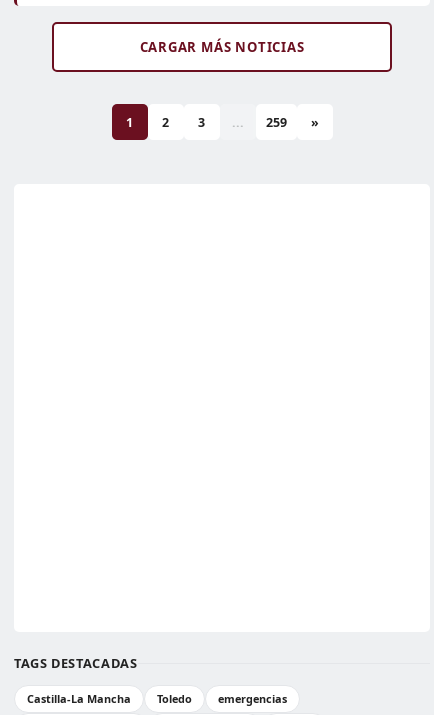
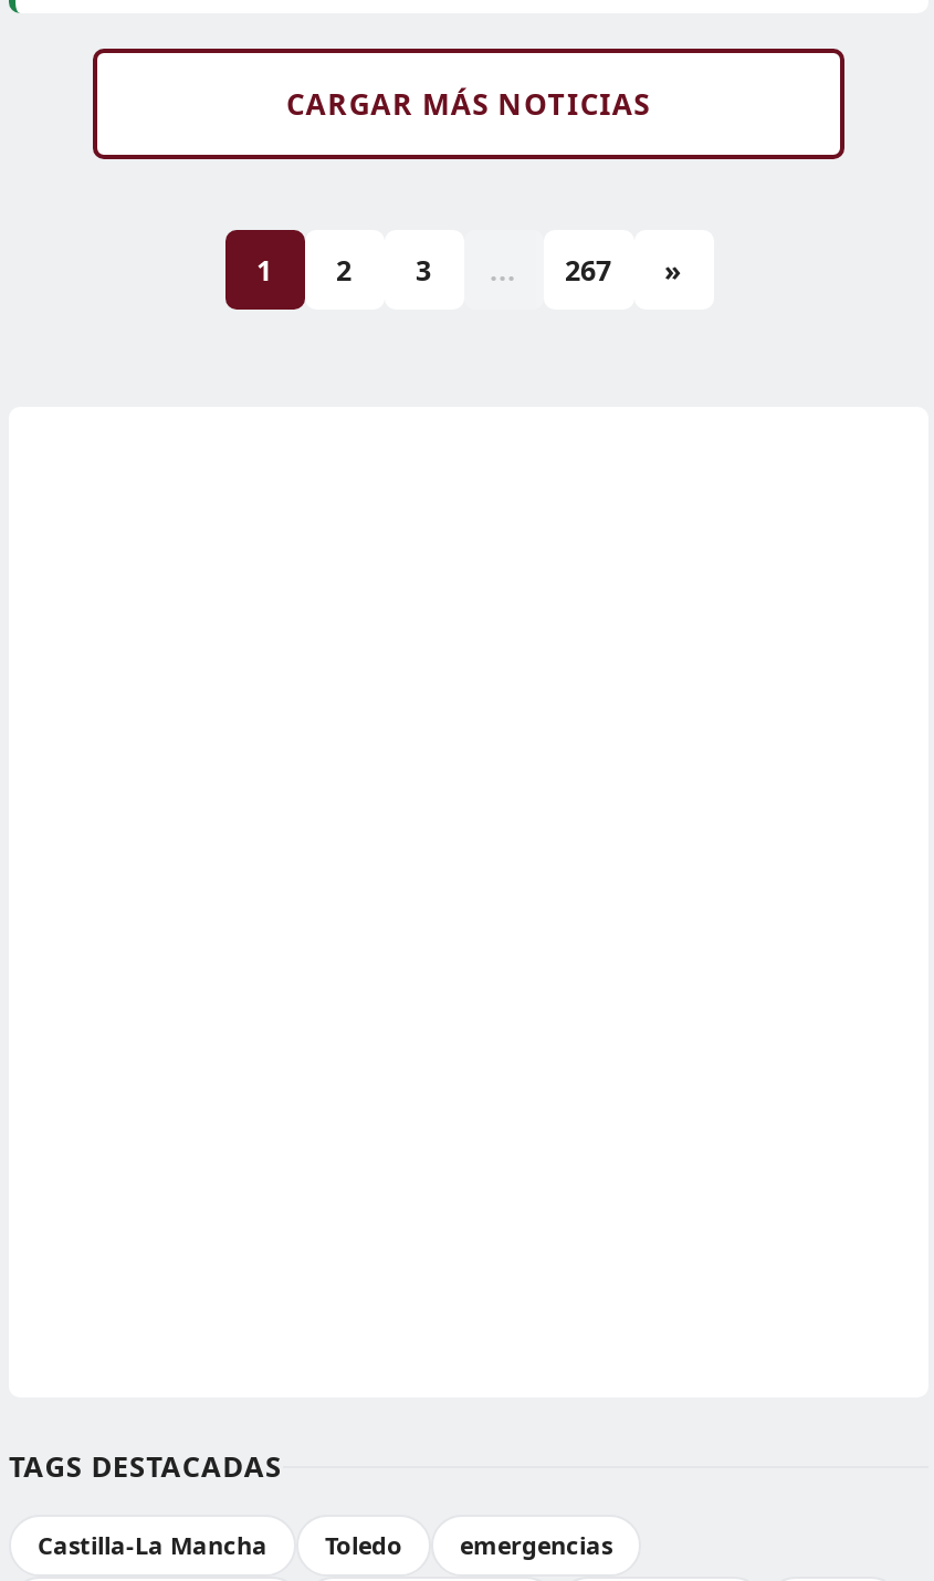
[265,113,286,130] 259 -> [565,251,611,289] 267

